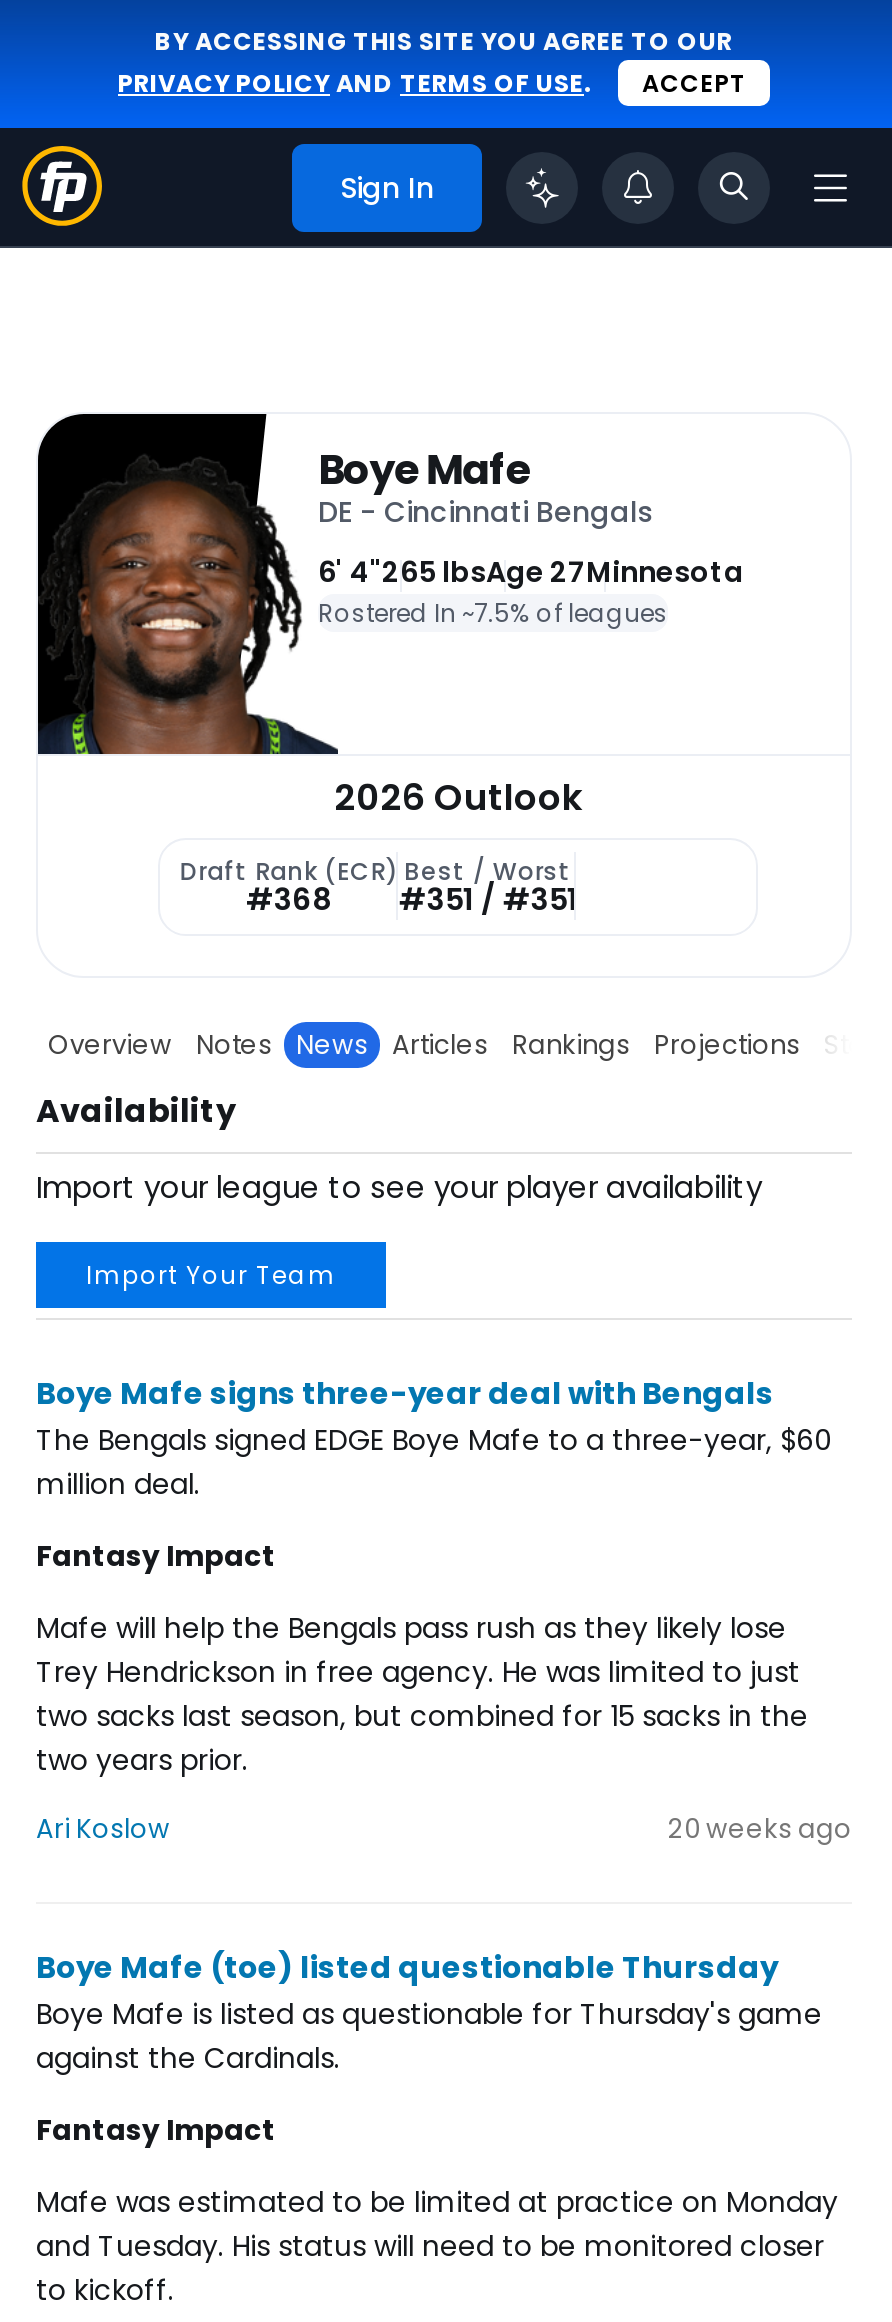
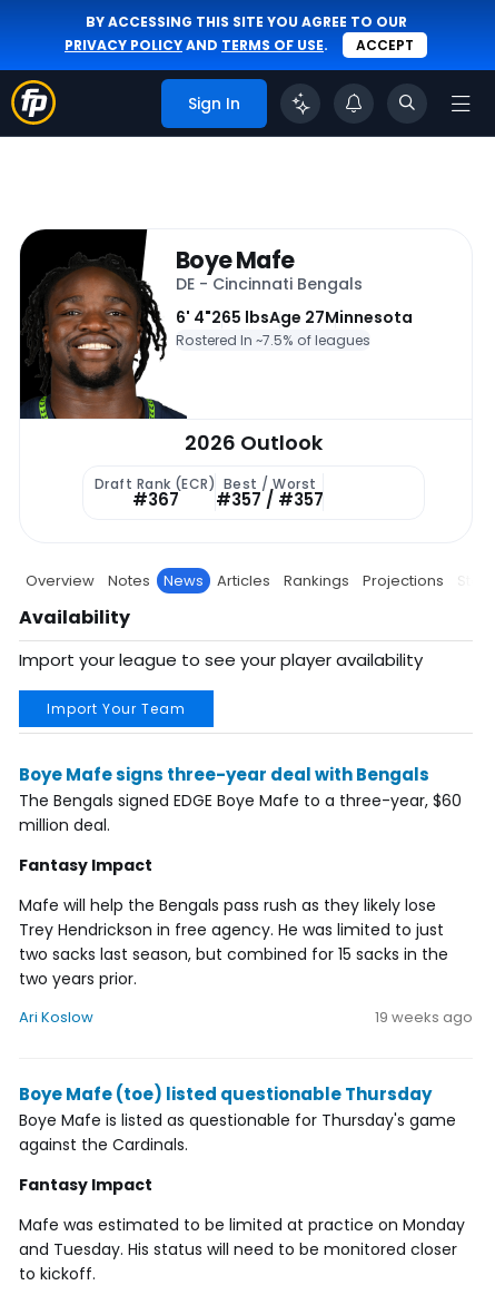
[246,879,332,921] #368 -> [132,488,179,512] #367
[399,879,577,921] #351 / #351 -> [216,488,324,512] #357 / #357
[668,1811,852,1849] 20 weeks ago -> [375,1007,473,1028] 19 weeks ago

